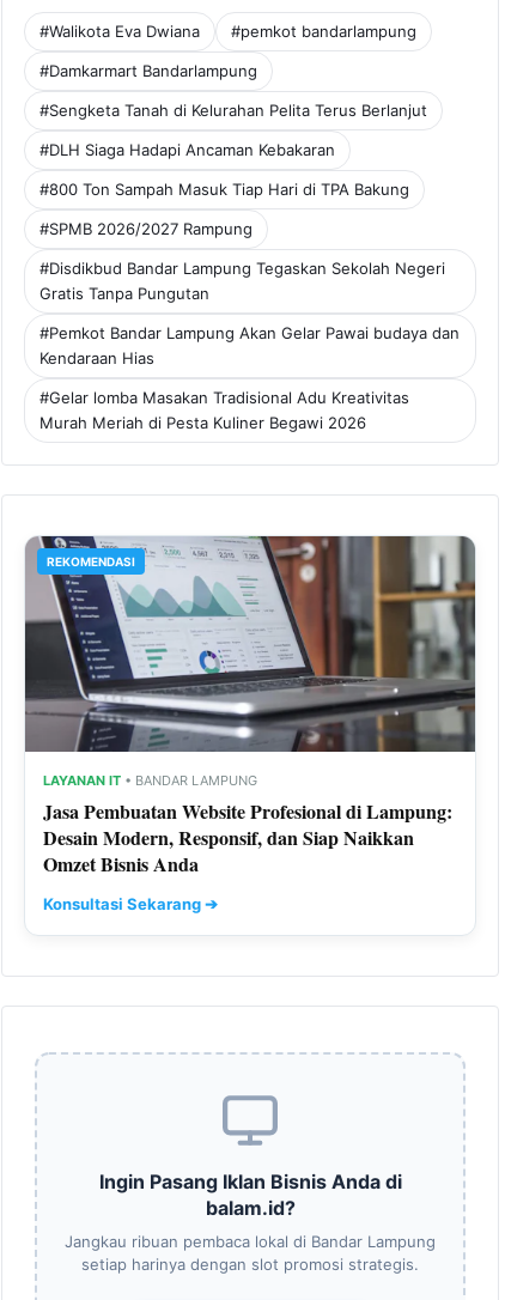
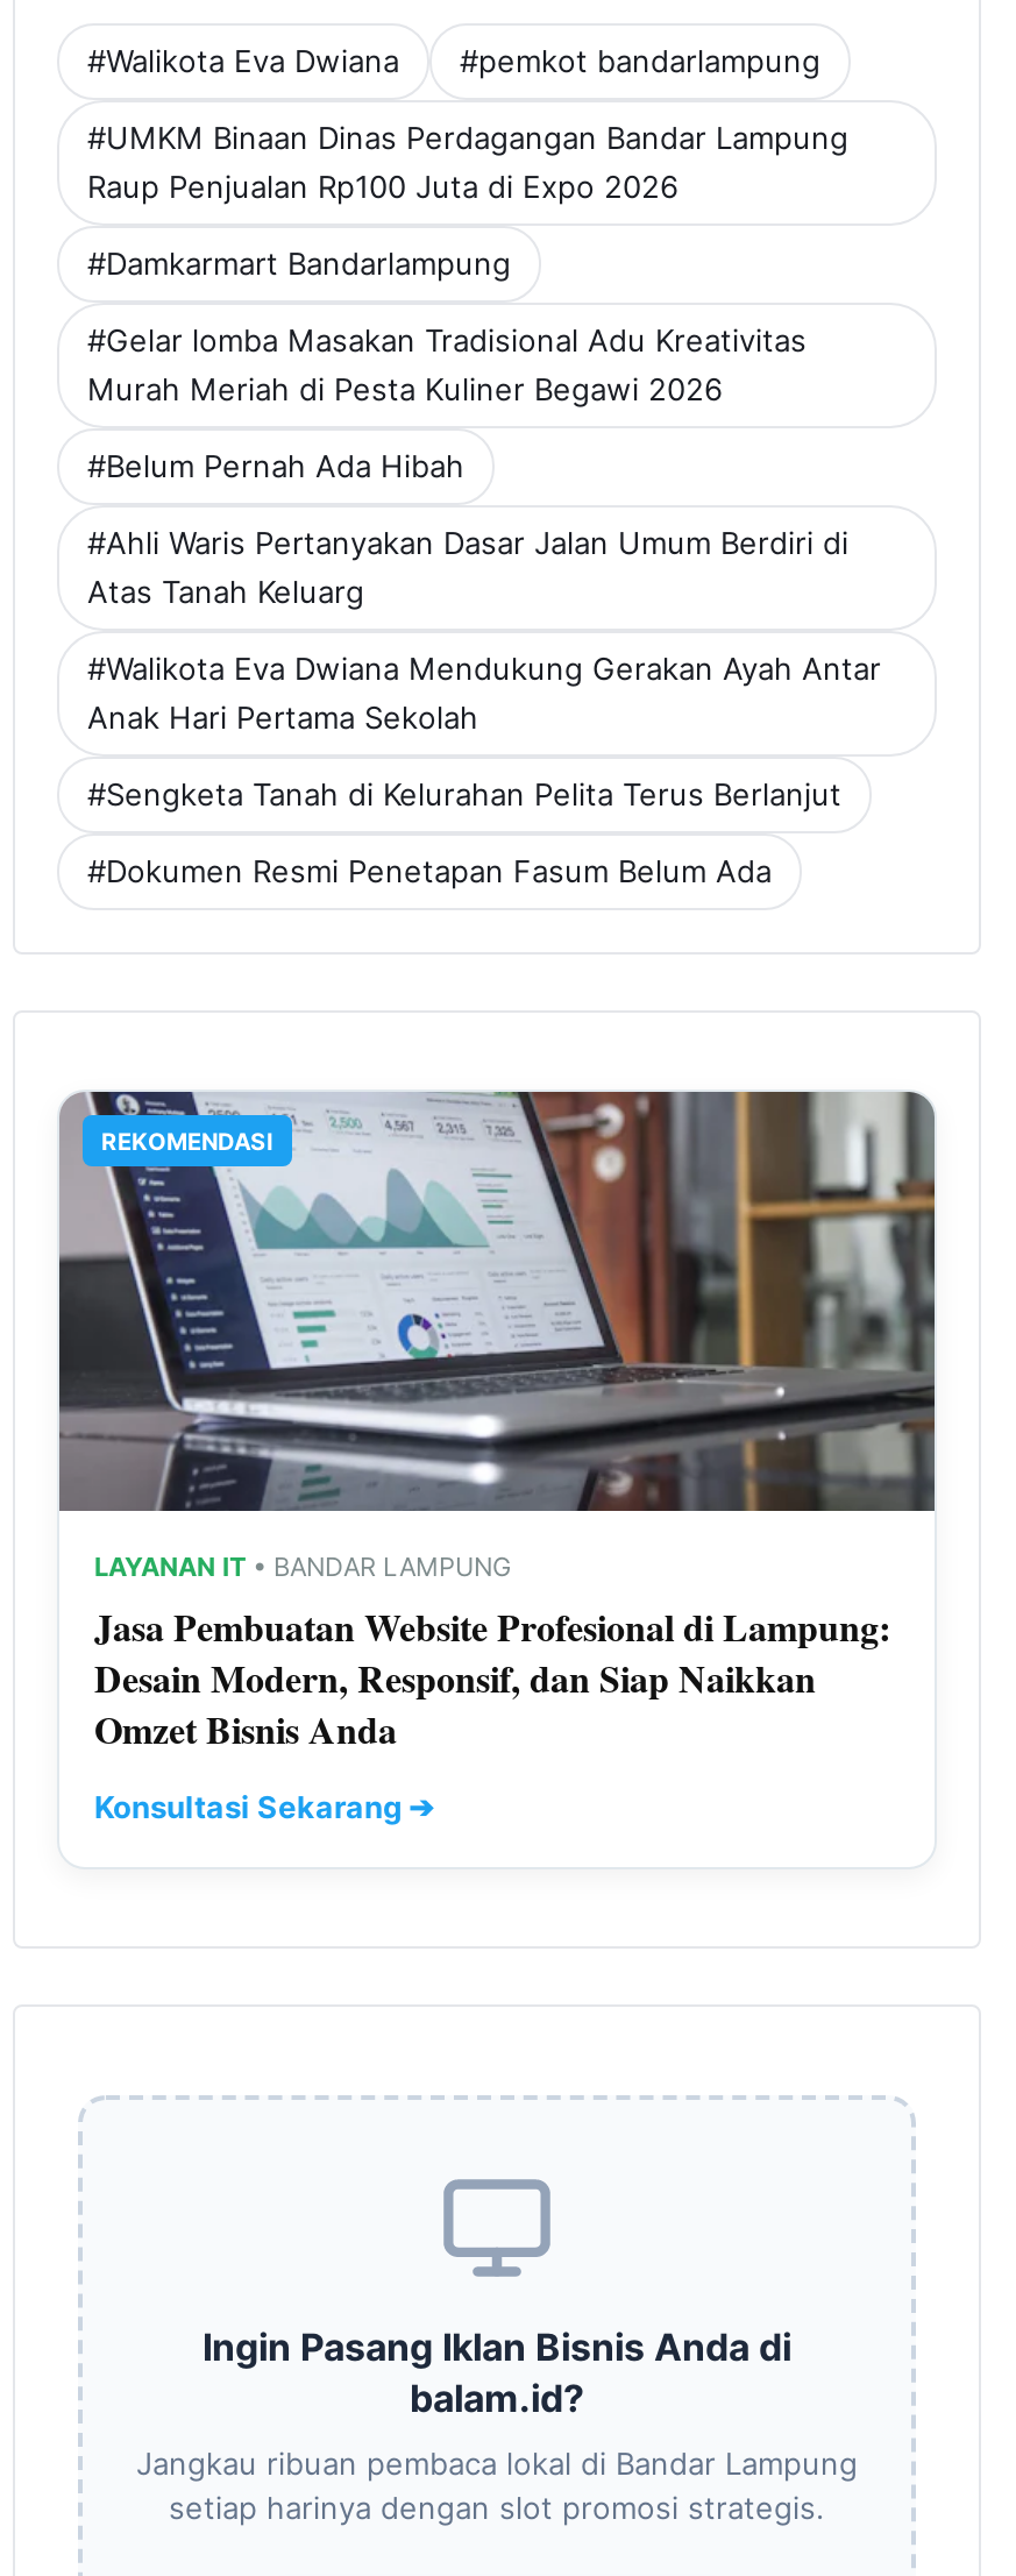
none -> [87,118,848,204] #UMKM Binaan Dinas Perdagangan Bandar Lampung | Raup Penjualan Rp100 Juta di Expo 2026
moved [39,61,257,80] -> [87,243,511,281]: #Damkarmart Bandarlampung
moved [39,101,427,120] -> [87,774,841,811]: #Sengketa Tanah di Kelurahan Pelita Terus Berlanjut
[39,140,460,367] #DLH Siaga Hadapi Ancaman Kebakaran | #800 Ton Sampah Masuk Tiap Hari di TPA Bakung | #SPMB 2026/2027 Rampung | #Disdikbud Bandar Lampung Tegaskan Sekolah Negeri | Gratis Tanpa Pungutan | #Pemkot Bandar Lampung Akan Gelar Pawai budaya dan | Kendaraan Hias -> none
moved [39,388,409,432] -> [87,320,807,406]: #Gelar lomba Masakan Tradisional Adu Kreativitas | Murah Meriah di Pesta Kuliner Begawi 2026
none -> [87,446,881,888] #Belum Pernah Ada Hibah | #Ahli Waris Pertanyakan Dasar Jalan Umum Berdiri di | Atas Tanah Keluarg | #Walikota Eva Dwiana Mendukung Gerakan Ayah Antar | Anak Hari Pertama Sekolah | #Dokumen Resmi Penetapan Fasum Belum Ada

